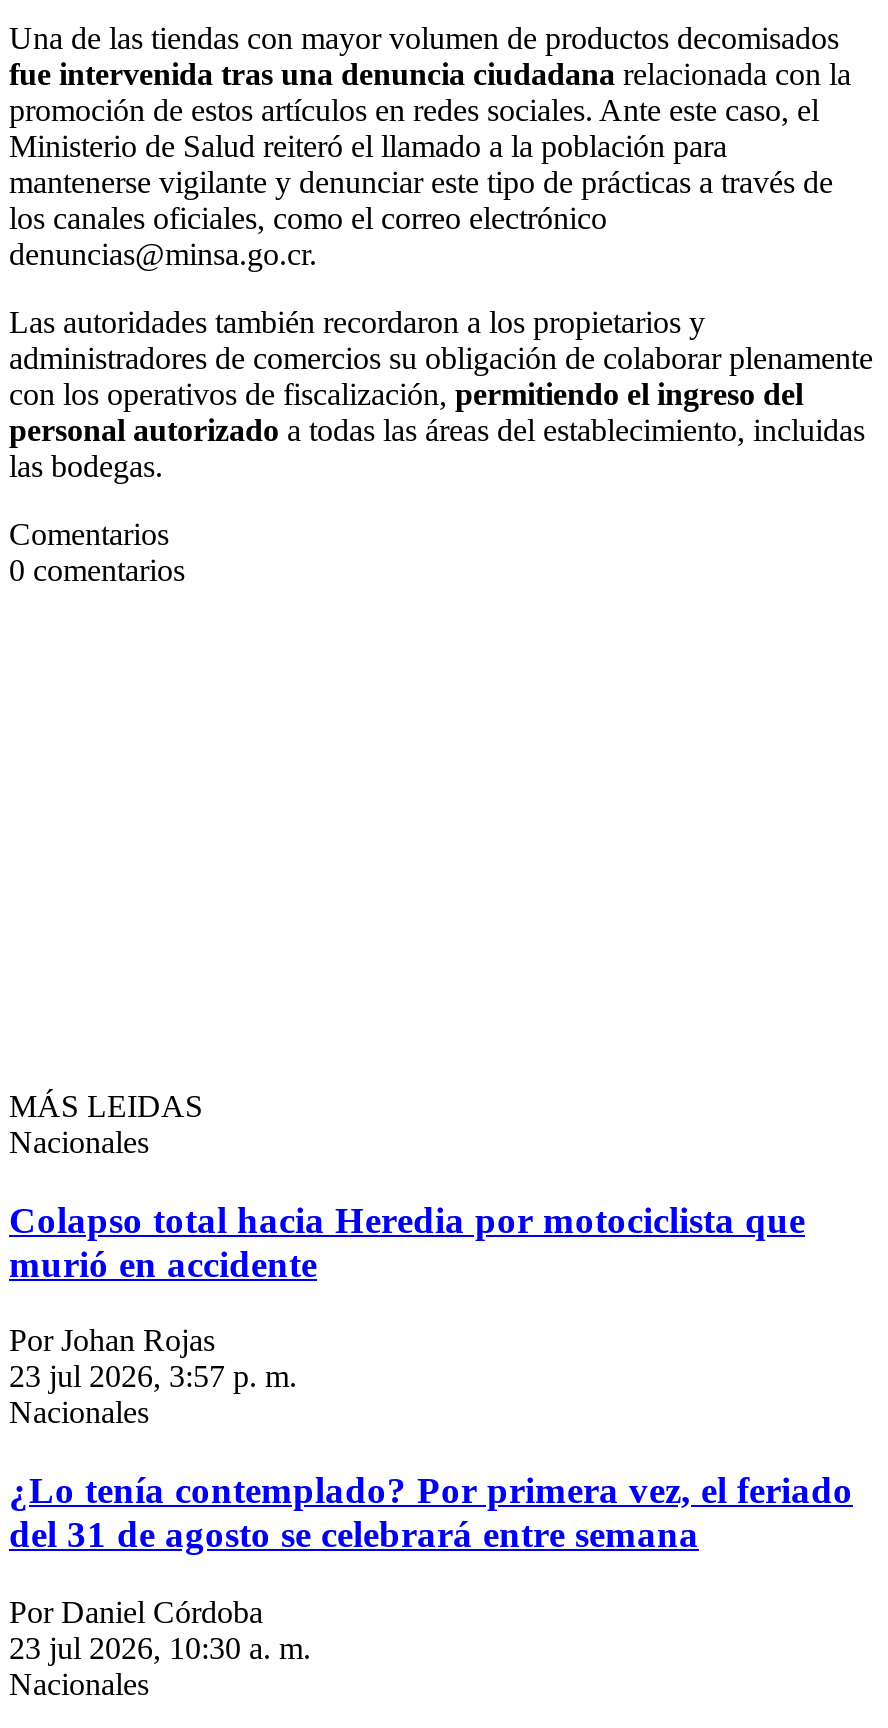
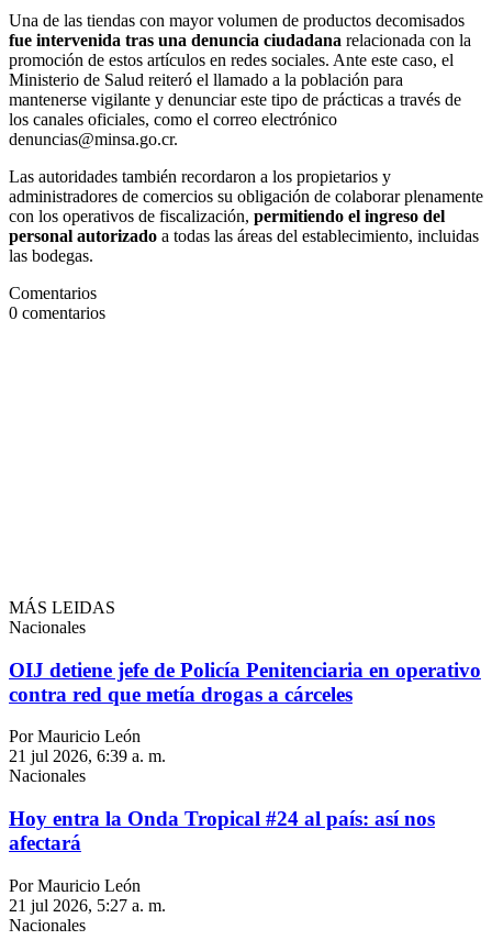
[9,1198,805,1284] Colapso total hacia Heredia por motociclista que | murió en accidente -> [9,658,481,705] OIJ detiene jefe de Policía Penitenciaria en operativo | contra red que metía drogas a cárceles
[9,1323,297,1393] Por Johan Rojas | 23 jul 2026, 3:57 p. m. -> [9,727,166,765] Por Mauricio León | 21 jul 2026, 6:39 a. m.
[9,1469,853,1555] ¿Lo tenía contemplado? Por primera vez, el feriado | del 31 de agosto se celebrará entre semana -> [9,807,435,854] Hoy entra la Onda Tropical #24 al país: así nos | afectará
[9,1594,311,1664] Por Daniel Córdoba | 23 jul 2026, 10:30 a. m. -> [9,876,166,914] Por Mauricio León | 21 jul 2026, 5:27 a. m.

